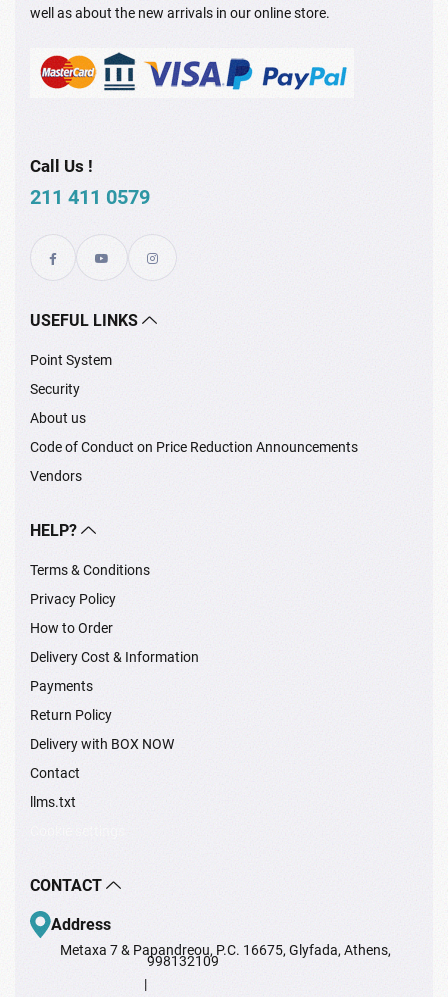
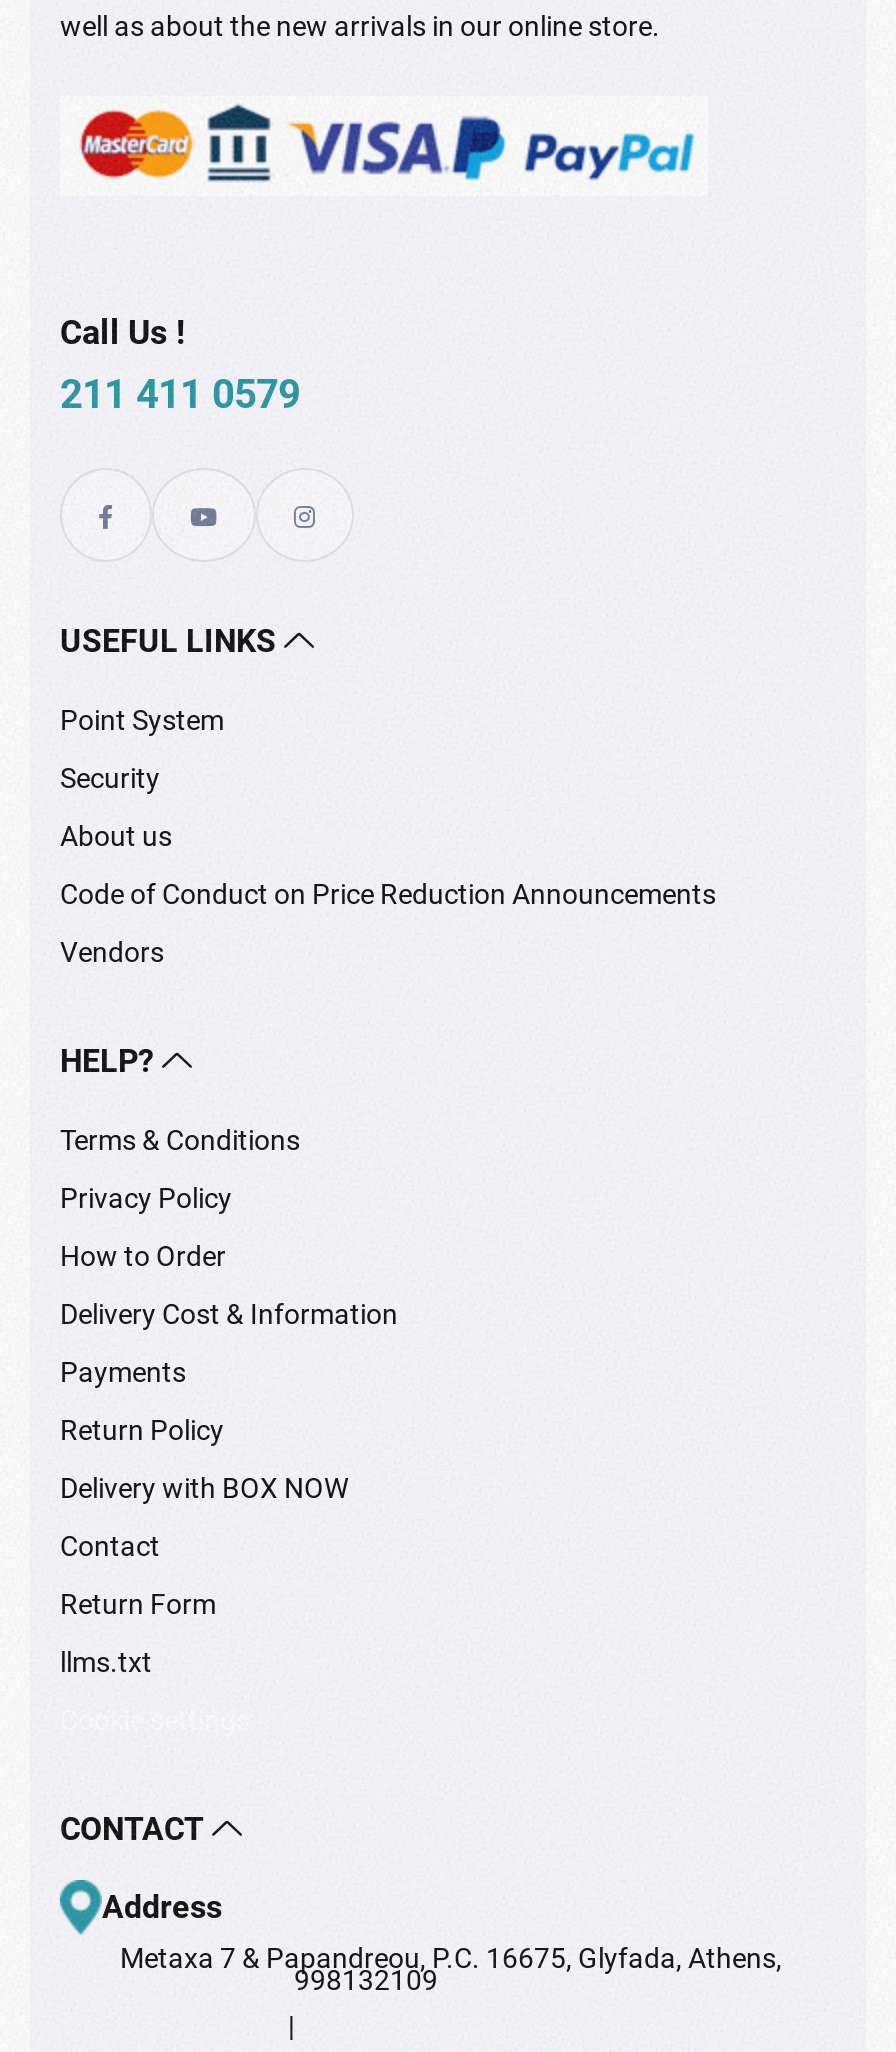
none -> [60,1587,216,1619] Return Form

